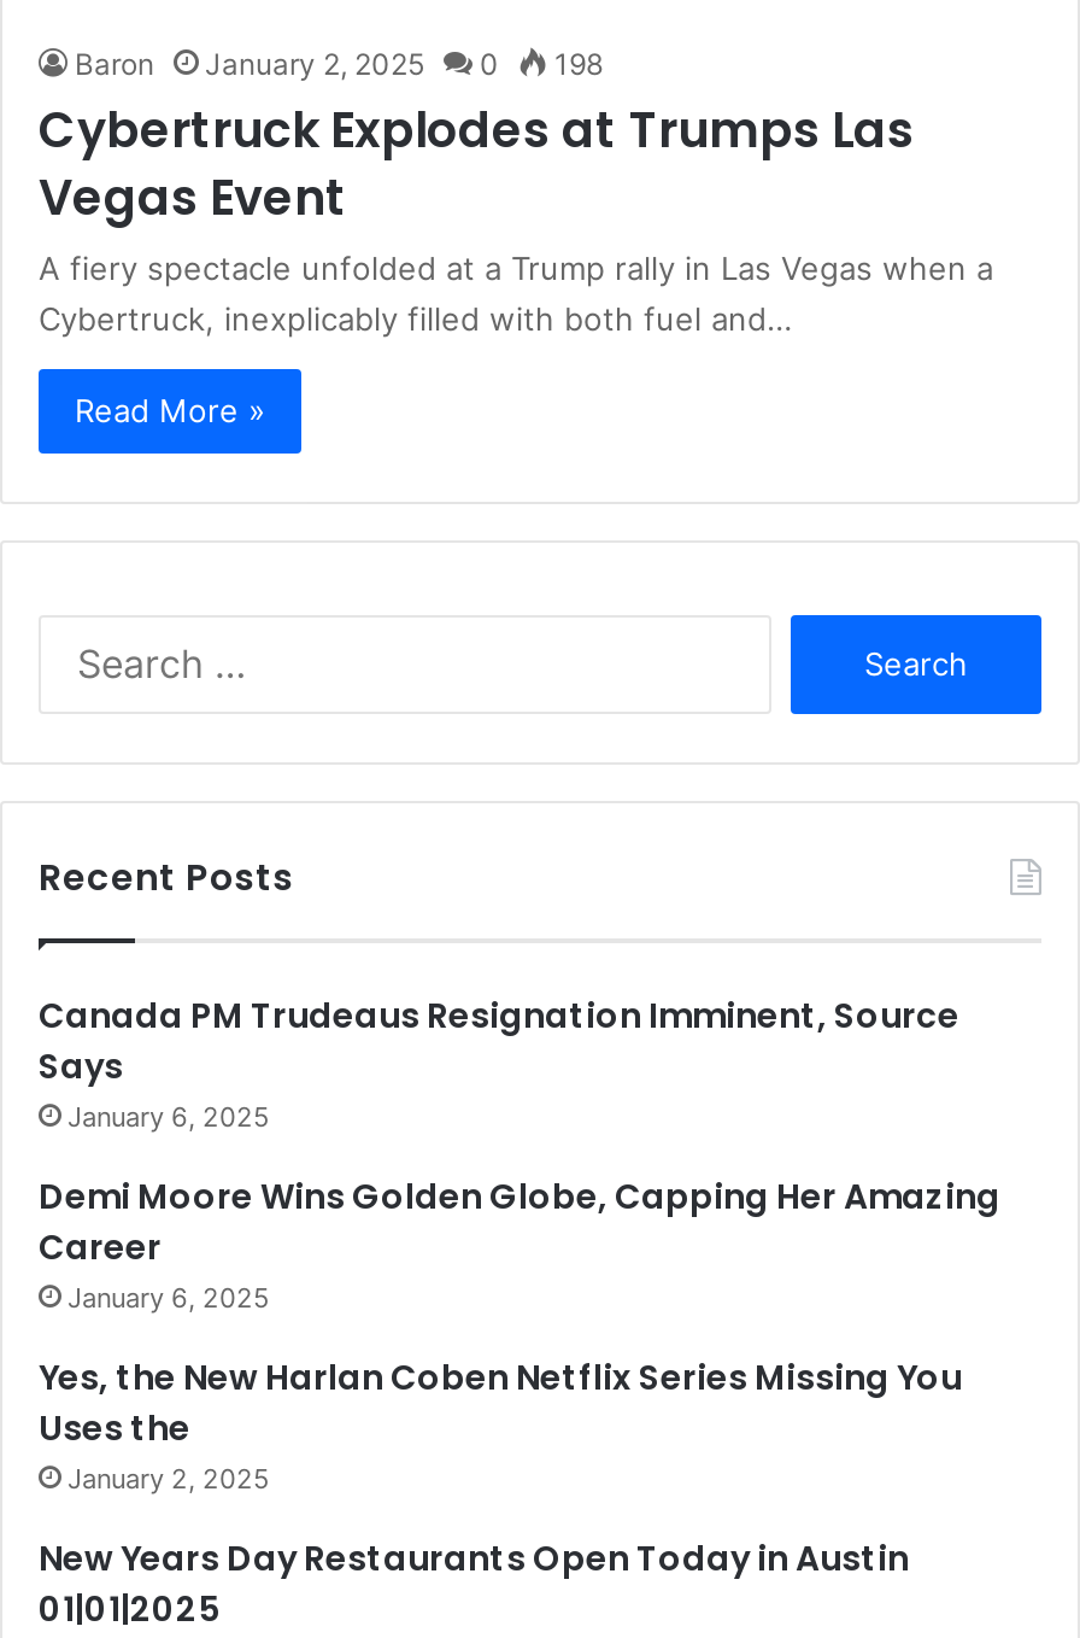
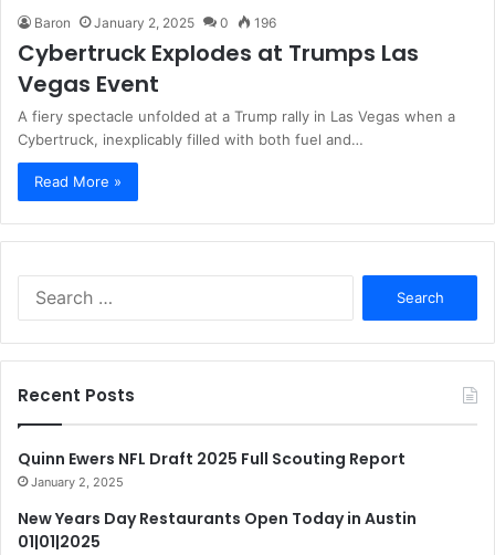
[75,46,603,82] Baron January 2, 2025 0 198 -> [34,14,276,31] Baron January 2, 2025 0 196
[39,991,1000,1452] Canada PM Trudeaus Resignation Imminent, Source | Says | January 6, 2025 | Demi Moore Wins Golden Globe, Capping Her Amazing | Career | January 6, 2025 | Yes, the New Harlan Coben Netflix Series Missing You | Uses the -> [18,448,406,470] Quinn Ewers NFL Draft 2025 Full Scouting Report

